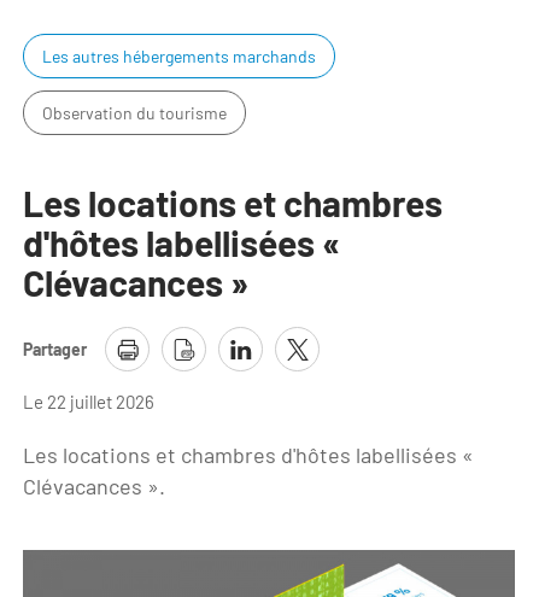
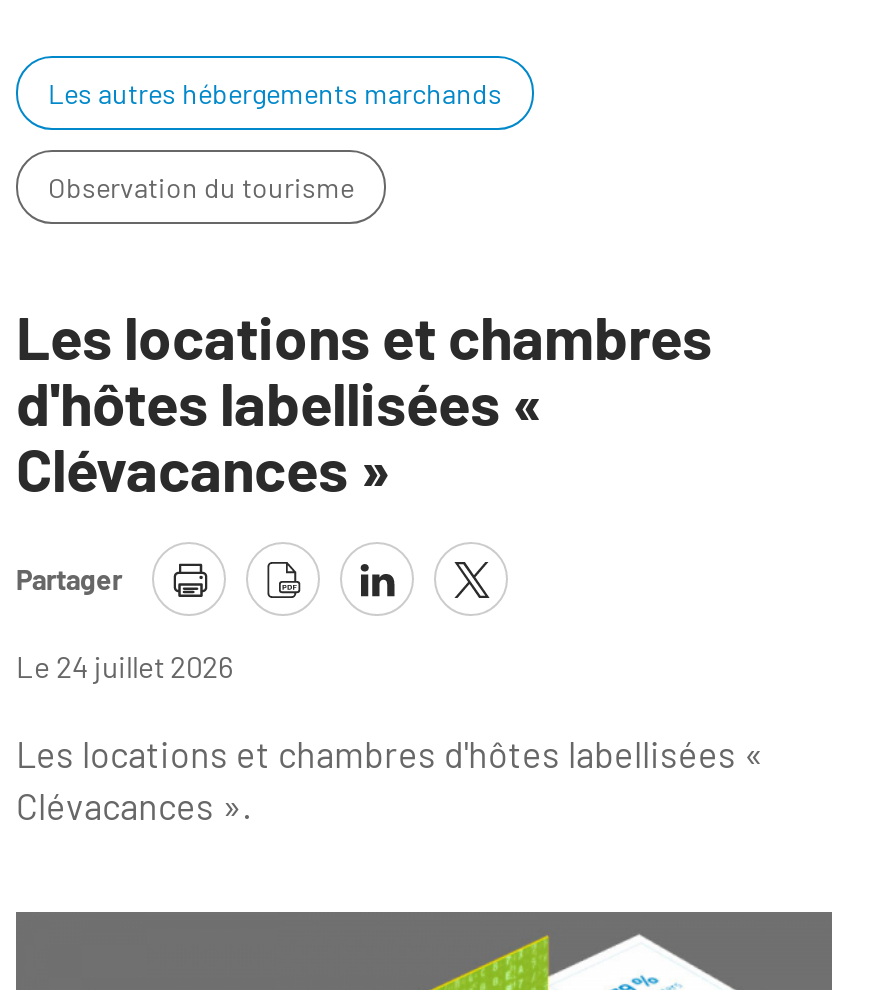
[23,391,154,412] Le 22 juillet 2026 -> [16,648,234,684] Le 24 juillet 2026

